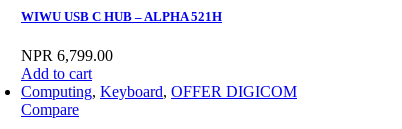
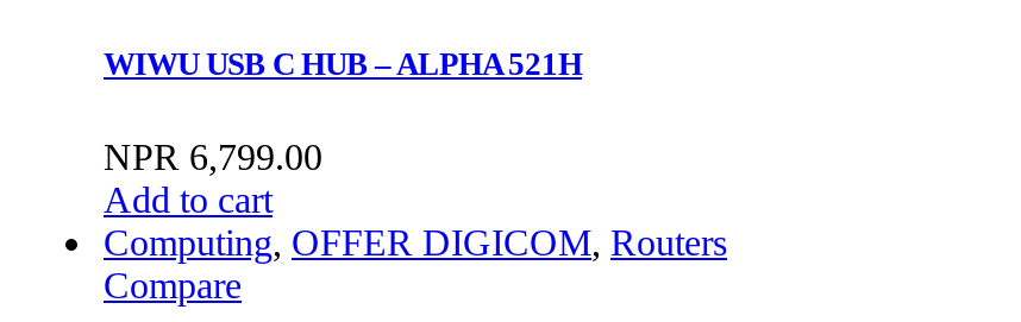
[21,83,297,100] Computing, Keyboard, OFFER DIGICOM -> [104,222,727,263] Computing, OFFER DIGICOM, Routers

